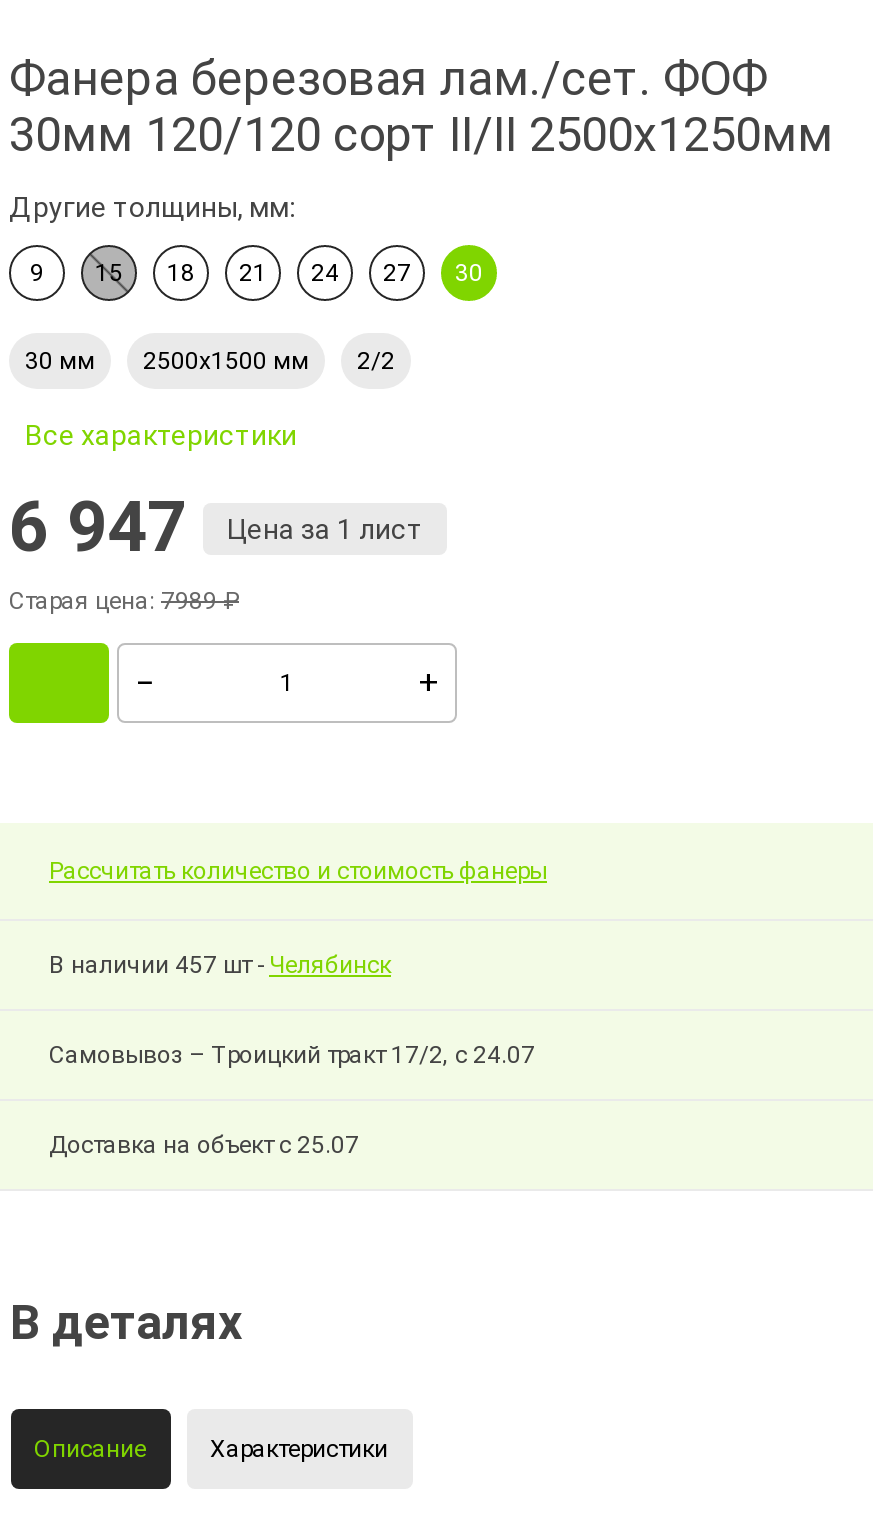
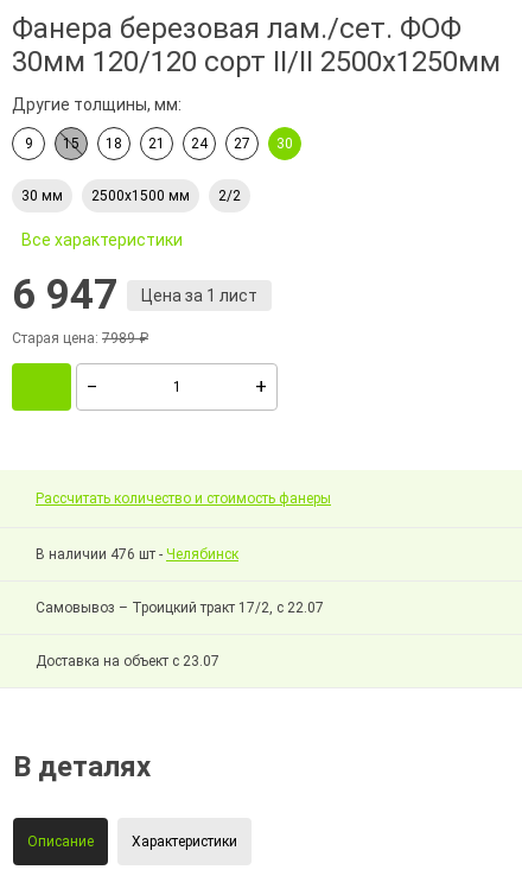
[49,951,391,979] В наличии 457 шт - Челябинск -> [36,546,238,563] В наличии 476 шт - Челябинск
[49,1041,535,1069] Самовывоз – Троицкий тракт 17/2, с 24.07 -> [36,599,324,616] Самовывоз – Троицкий тракт 17/2, с 22.07
[49,1131,359,1159] Доставка на объект с 25.07 -> [36,653,219,669] Доставка на объект с 23.07

